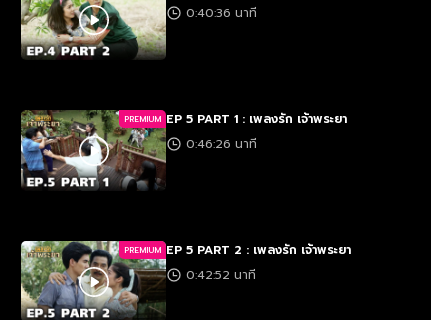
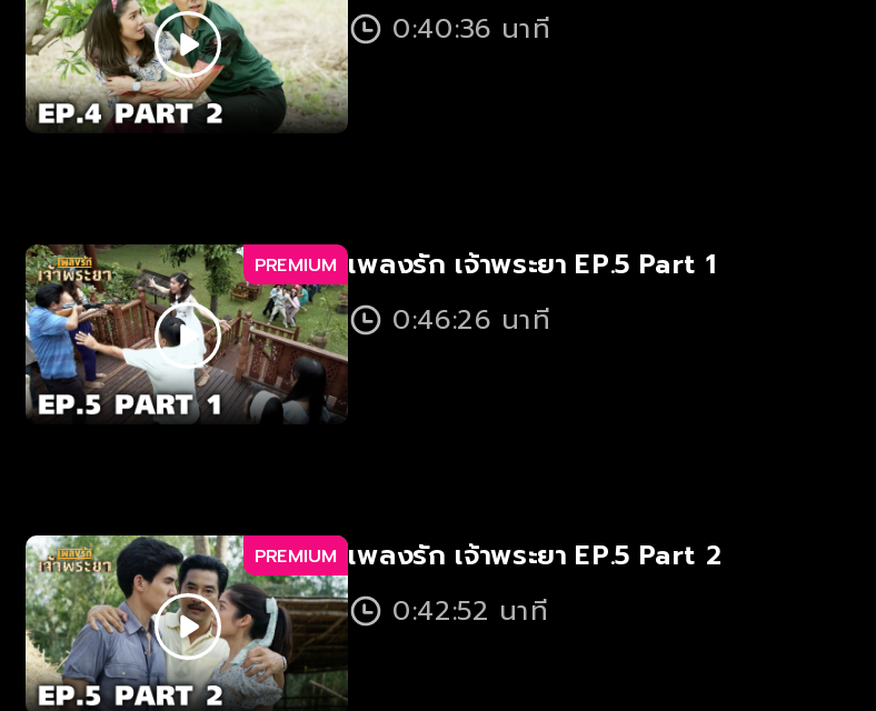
[124,110,347,128] PREMIUM EP 5 PART 1 : เพลงรัก เจ้าพระยา -> [255,244,715,284] PREMIUM เพลงรัก เจ้าพระยา EP.5 Part 1
[124,241,351,259] PREMIUM EP 5 PART 2 : เพลงรัก เจ้าพระยา -> [255,535,724,575] PREMIUM เพลงรัก เจ้าพระยา EP.5 Part 2

